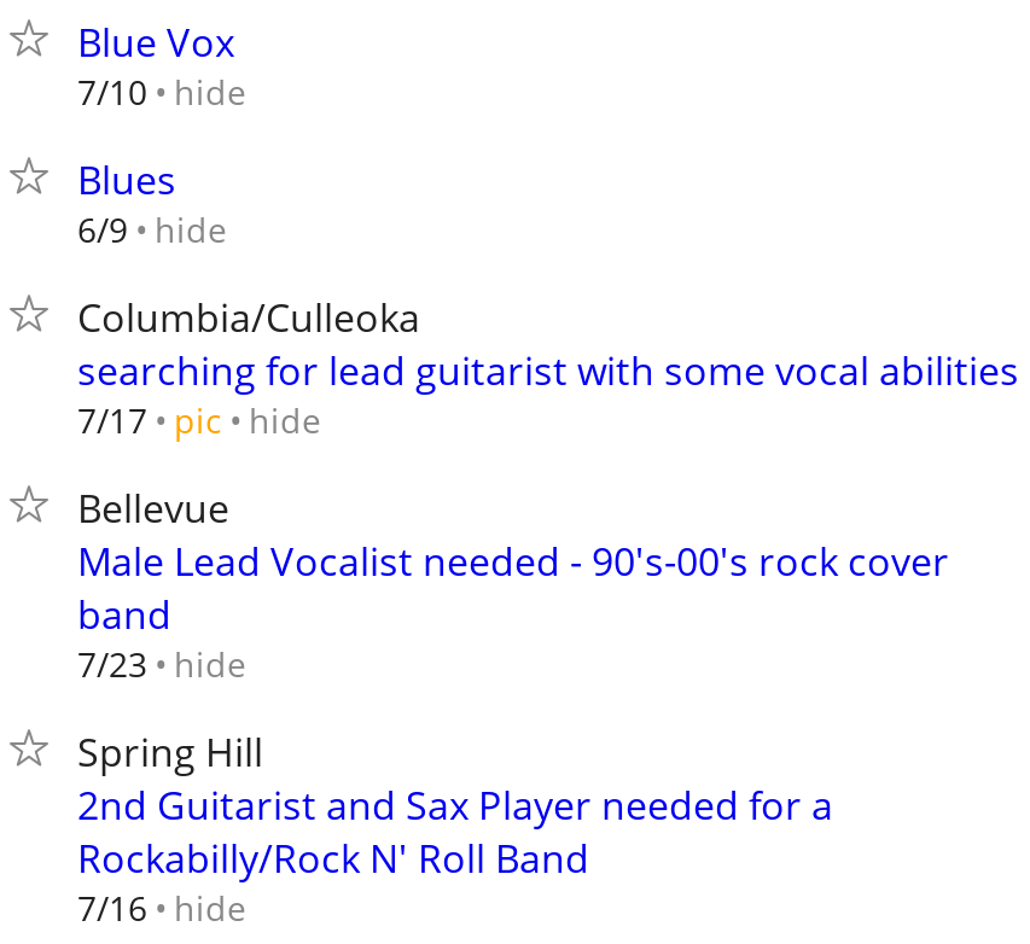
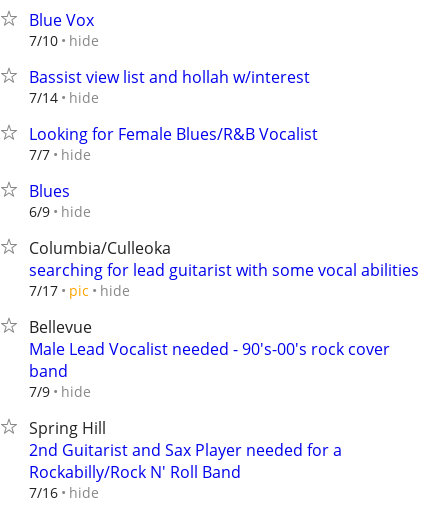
none -> [29,66,318,164] Bassist view list and hollah w/interest | 7/14 hide | Looking for Female Blues/R&B Vocalist | 7/7 hide
[77,640,246,687] 7/23 hide -> [29,381,91,401] 7/9 hide

